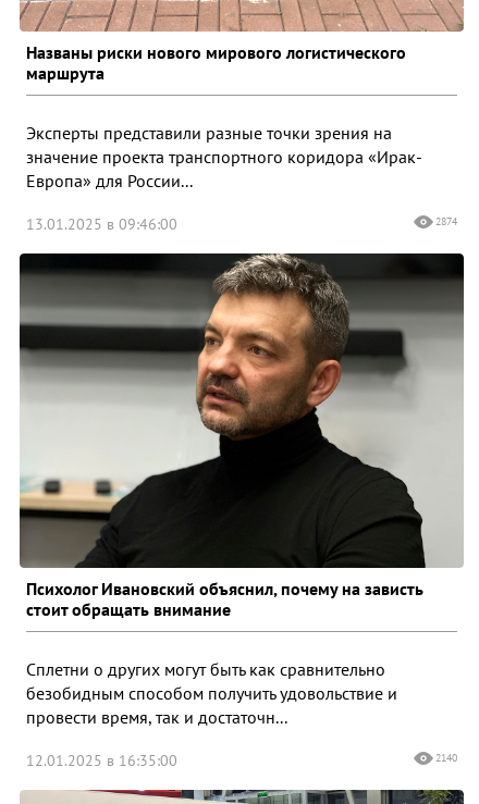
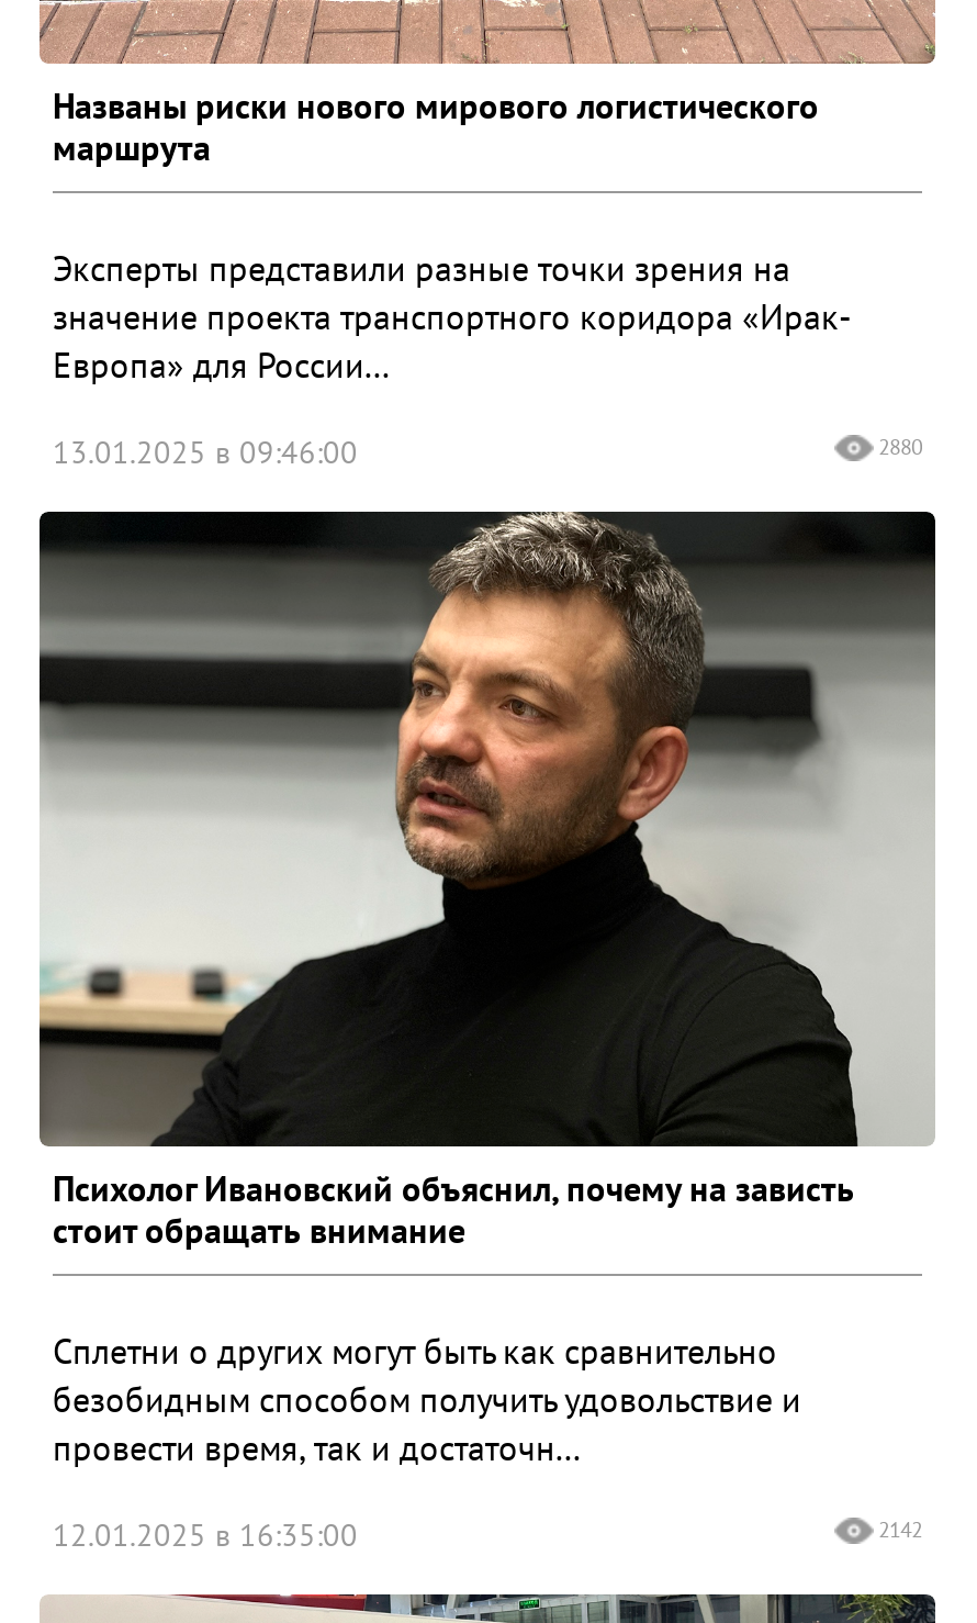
[435,214,457,228] 2874 -> [878,432,922,461] 2880
[435,751,457,765] 2140 -> [878,1516,922,1544] 2142

